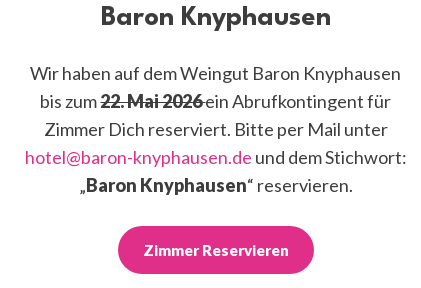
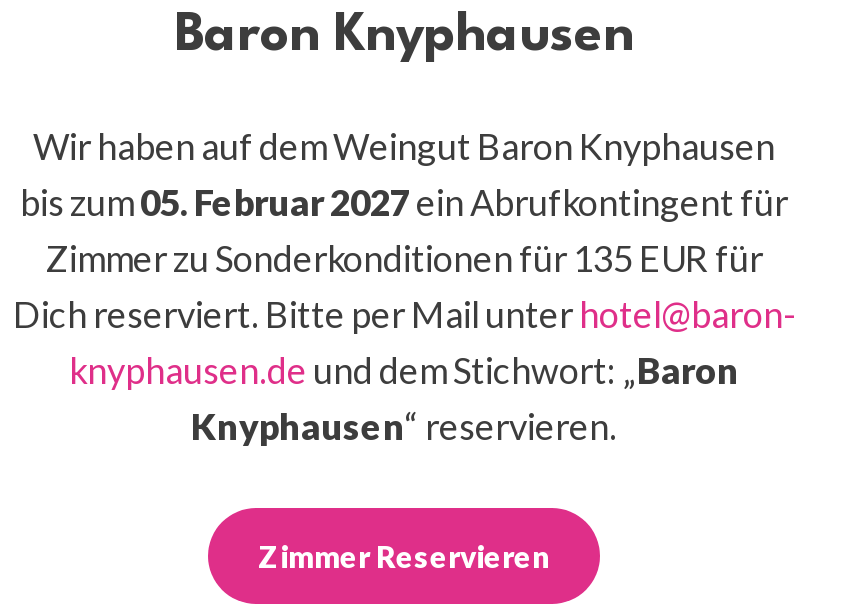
[25,89,407,195] bis zum 22. Mai 2026 ein Abrufkontingent für | Zimmer Dich reserviert. Bitte per Mail unter | hotel@baron-knyphausen.de und dem Stichwort: | „ Baron Knyphausen“ reservieren. -> [13,179,795,447] bis zum05. Februar 2027 ein Abrufkontingent für | Zimmer zu Sonderkonditionen für 135 EUR für | Dich reserviert. Bitte per Mail unter hotel@baron- | knyphausen.de und dem Stichwort: „Baron | Knyphausen“ reservieren.

